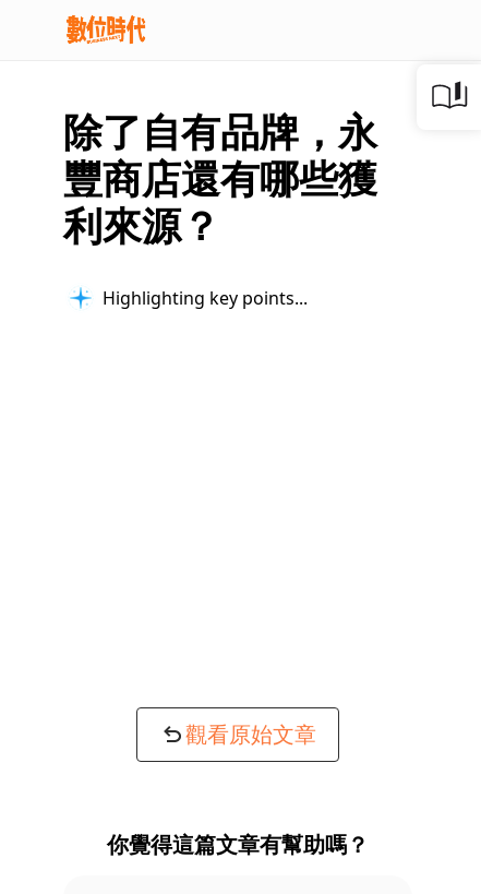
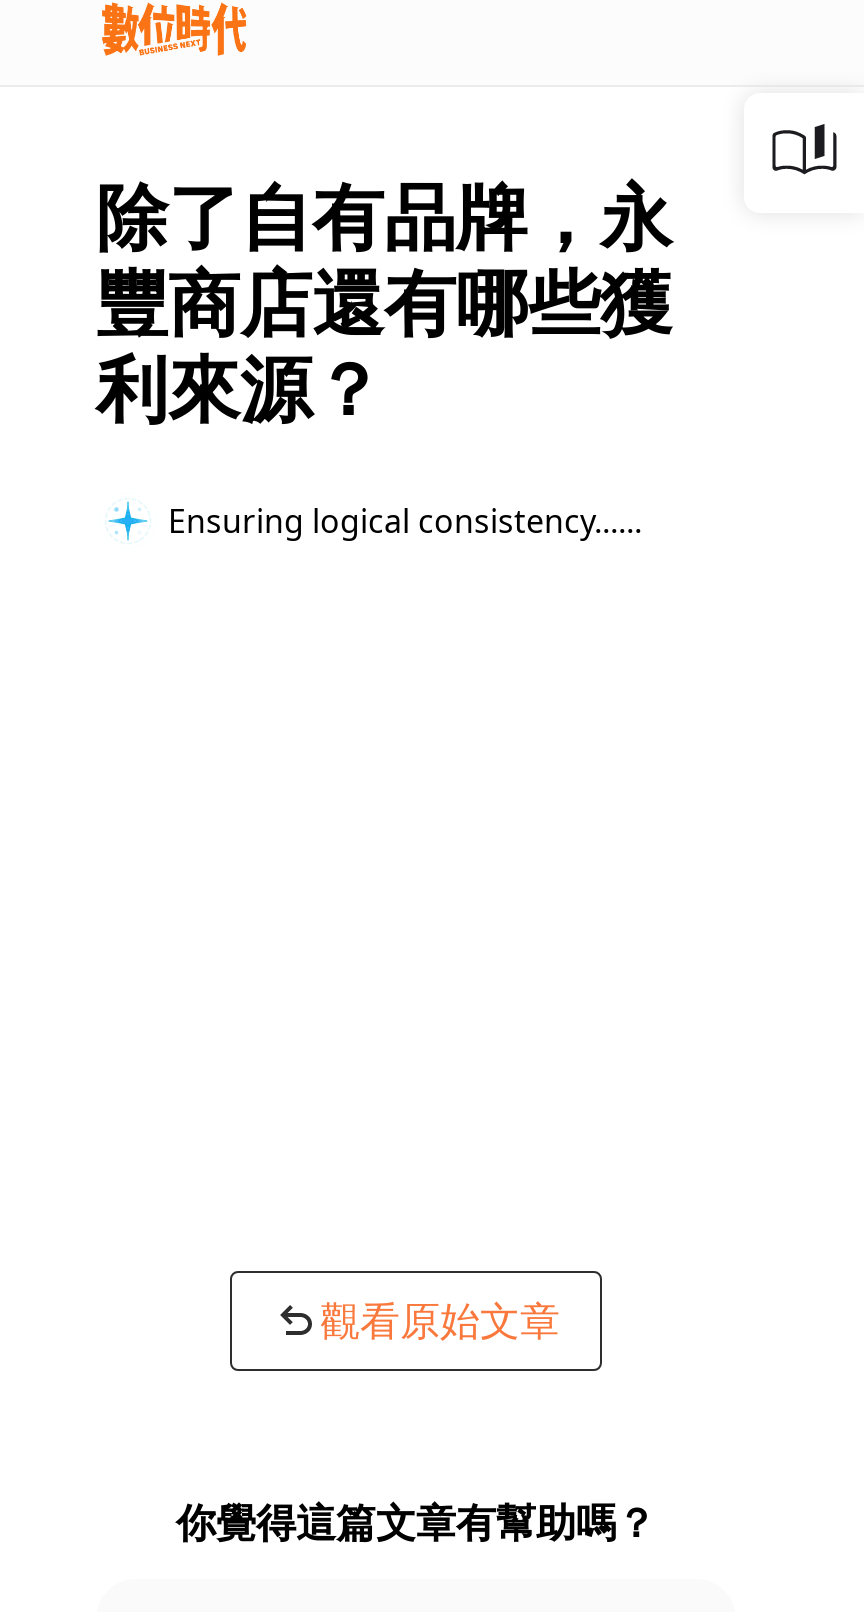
[103,285,308,309] Highlighting key points... -> [168,498,618,542] Ensuring logical consistency...

